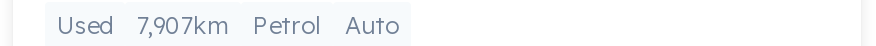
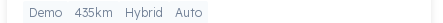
[57,10,321,40] Used | 7,907km | Petrol -> [29,5,163,20] Demo | 435km | Hybrid

